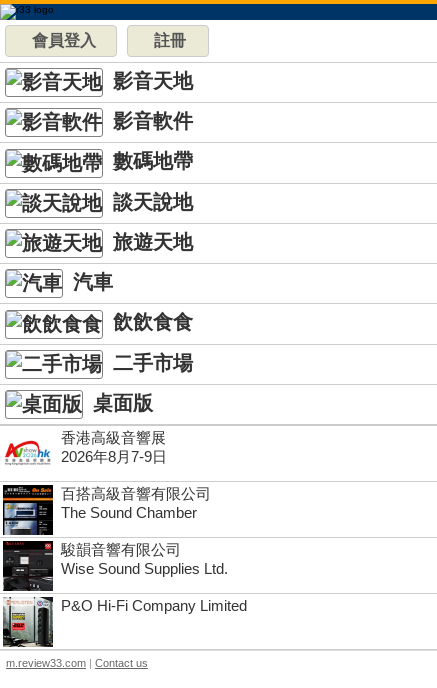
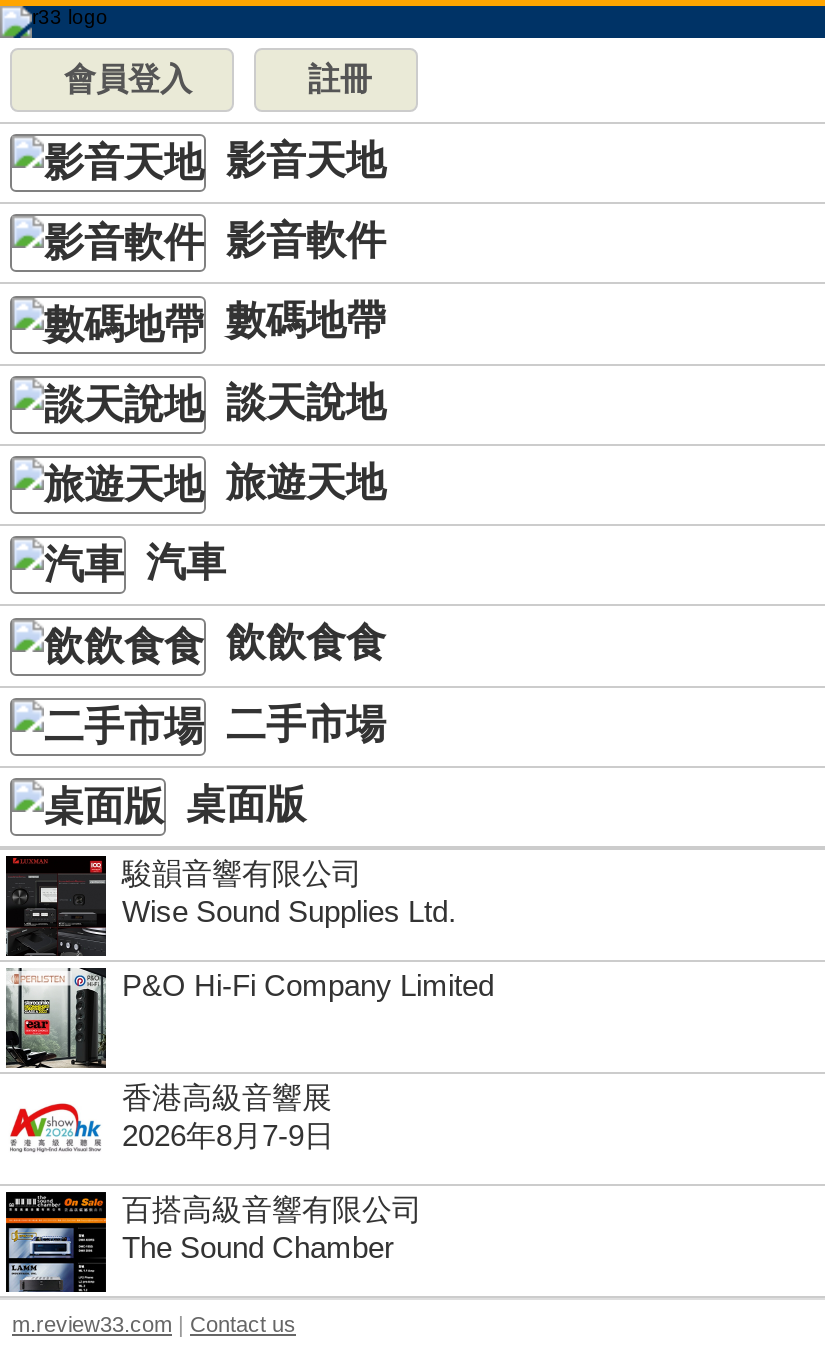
moved [0,429,211,537] -> [0,1080,422,1296]: [image] | 香港高級音響展 | 2026年8月7-9日 | 百搭高級音響有限公司 | The Sound Chamber
moved [3,540,247,647] -> [6,854,494,1068]: [image] | 駿韻音響有限公司 | Wise Sound Supplies Ltd. | P&O Hi-Fi Company Limited

